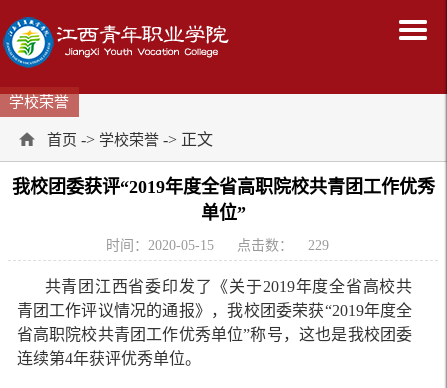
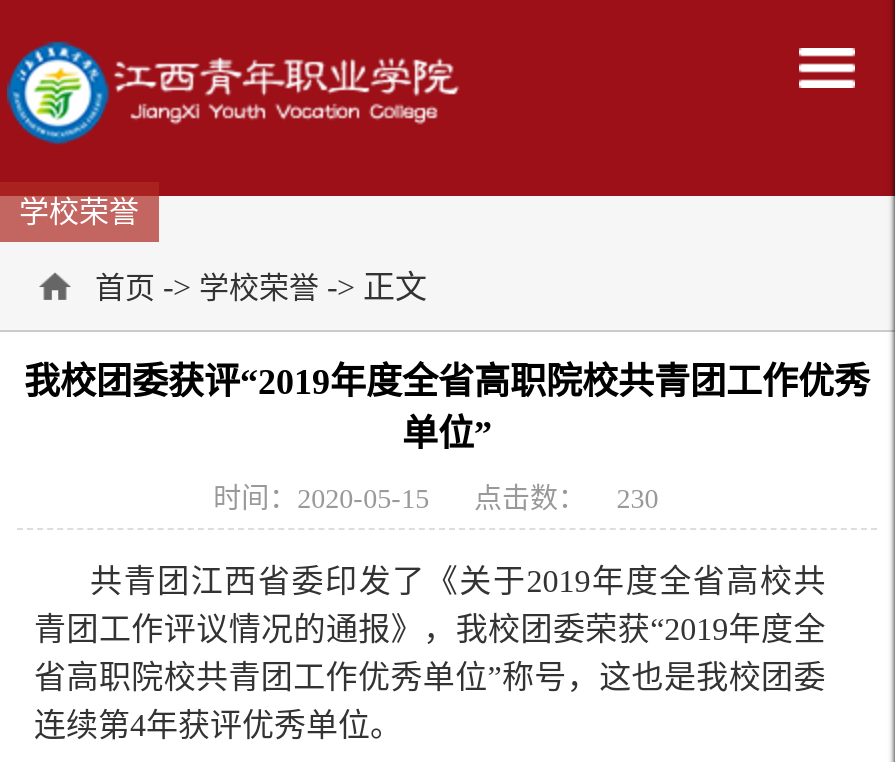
[106,238,329,253] 时间：2020-05-15 点击数： 229 -> [213,483,658,513] 时间：2020-05-15 点击数： 230

